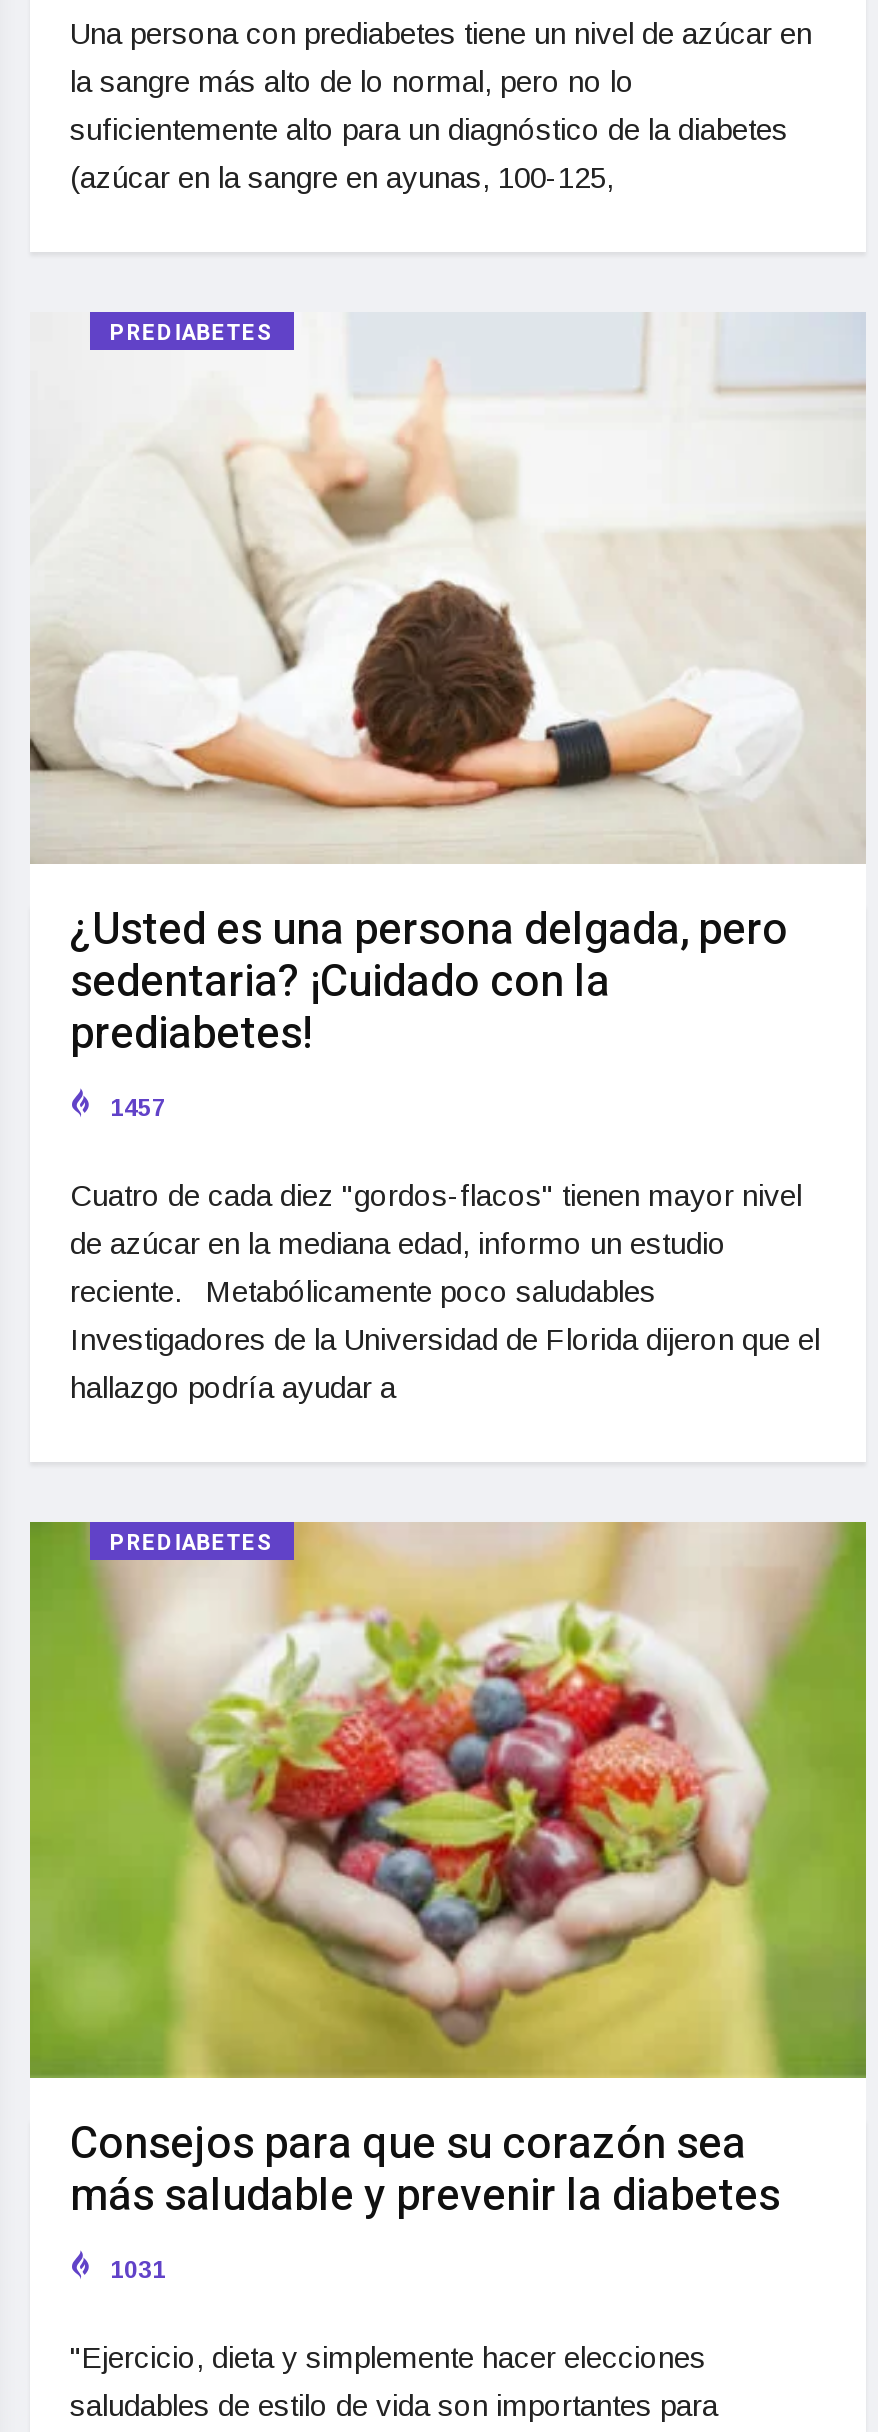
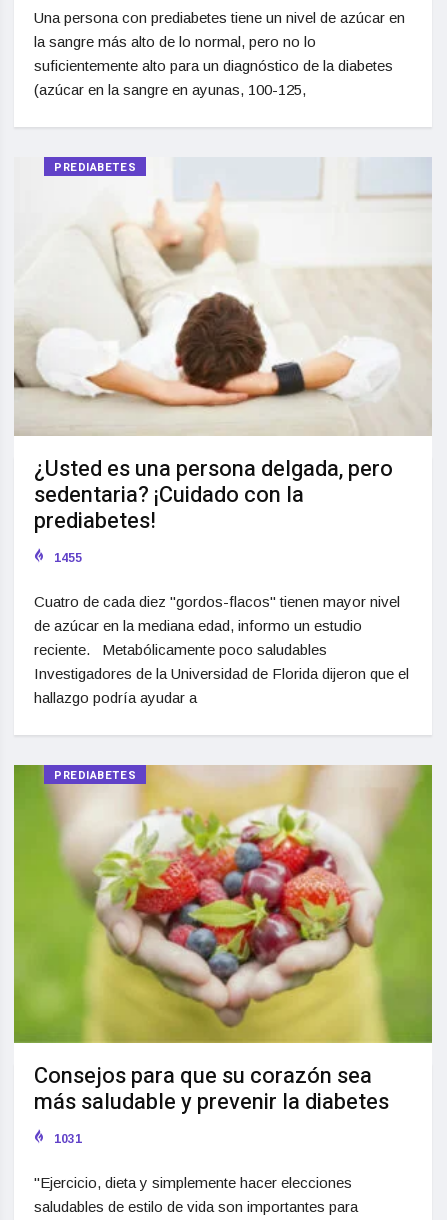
[104,1093,166,1121] 1457 -> [51,551,82,565] 1455

